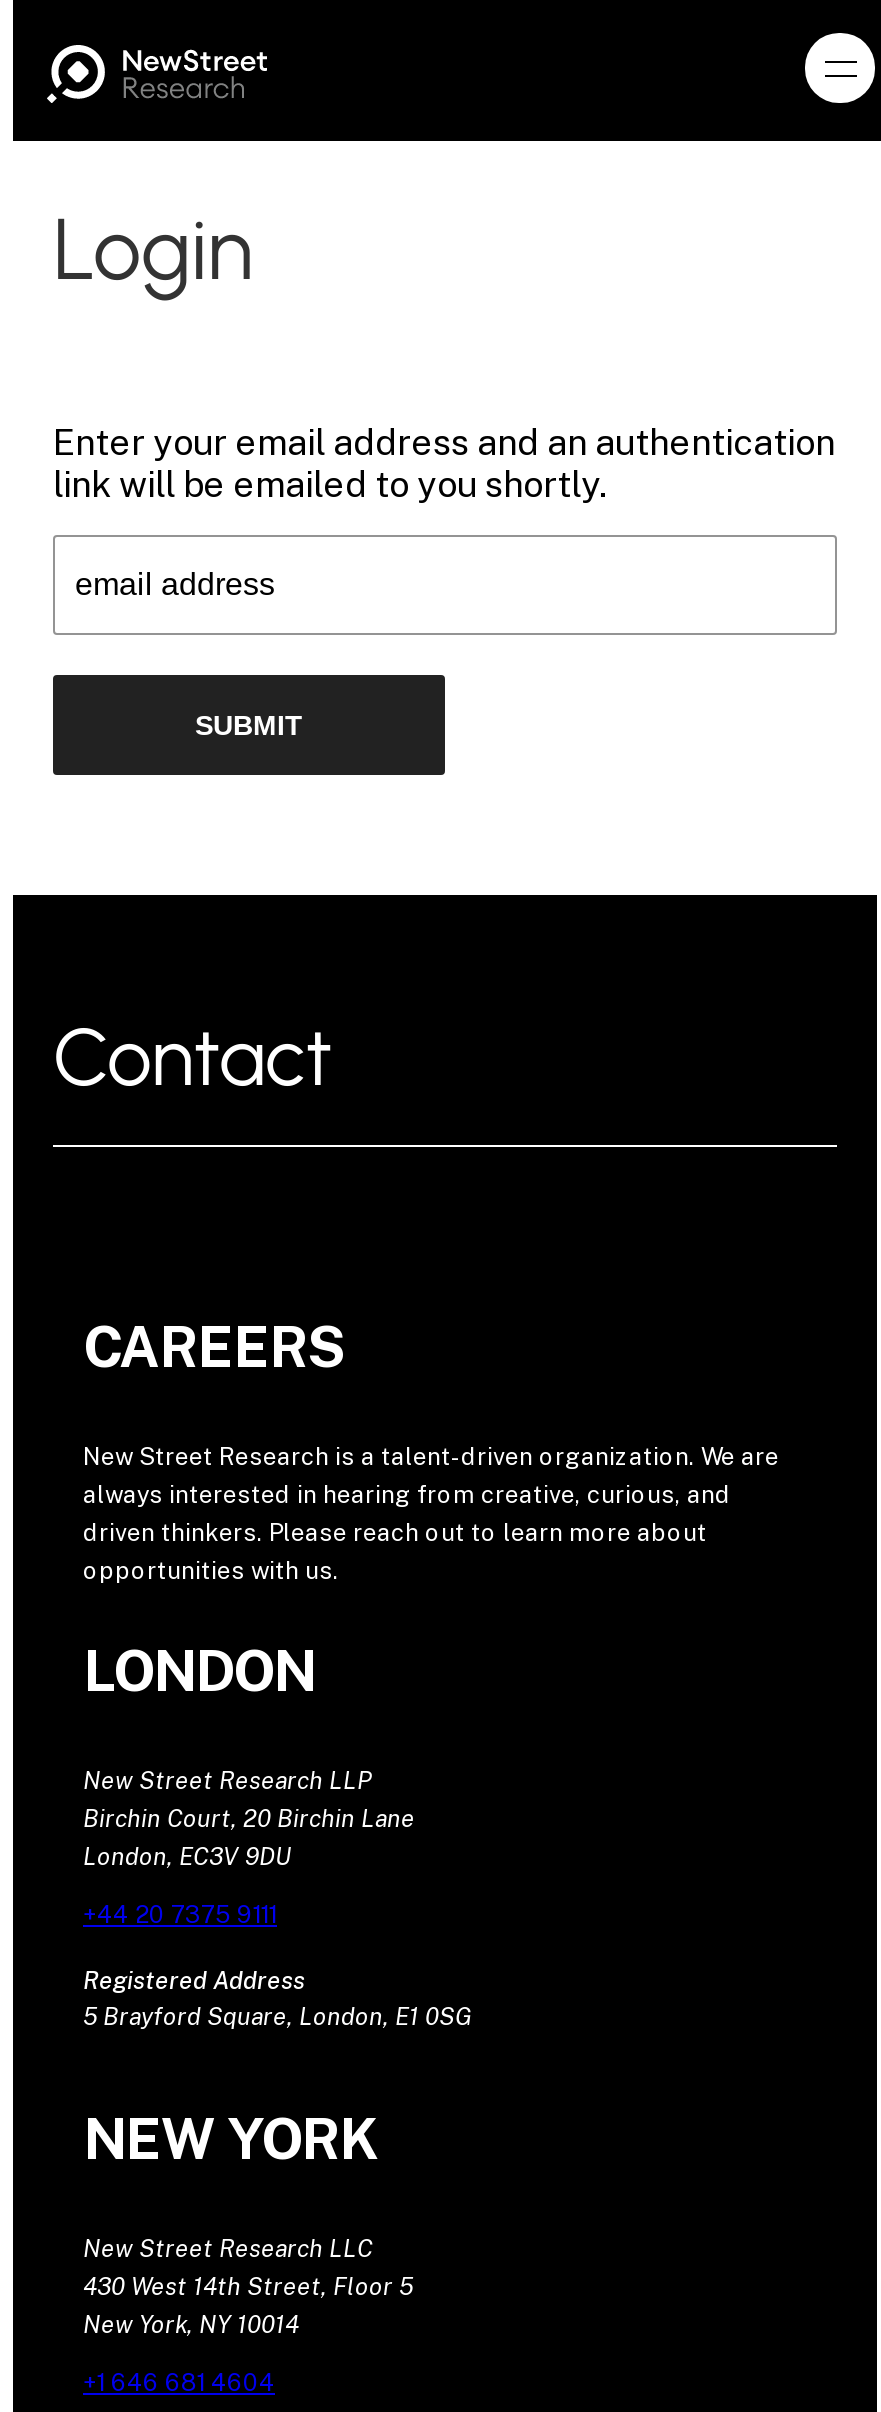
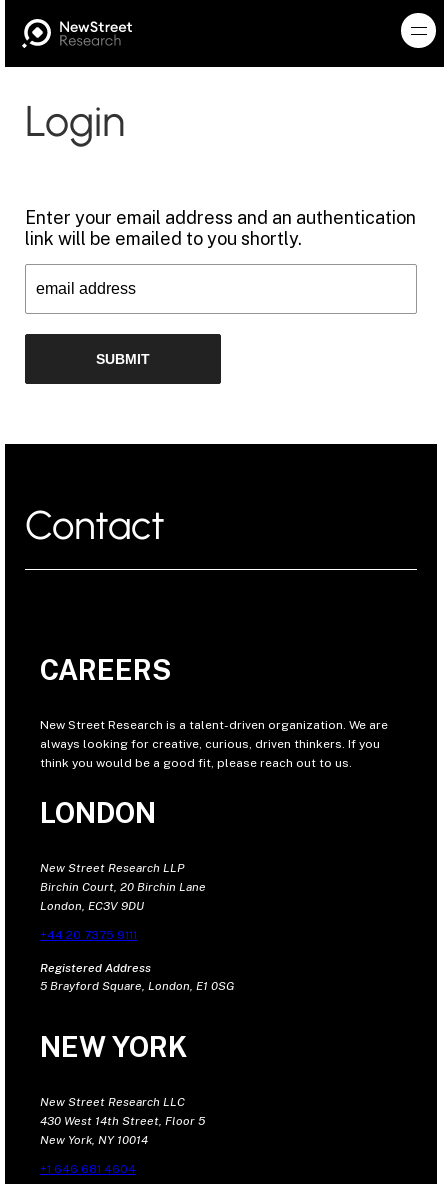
[83,1481,731,1585] always interested in hearing from creative, curious, and | driven thinkers. Please reach out to learn more about | opportunities with us. -> [40,737,380,770] always looking for creative, curious, driven thinkers. If you | think you would be a good fit, please reach out to us.

